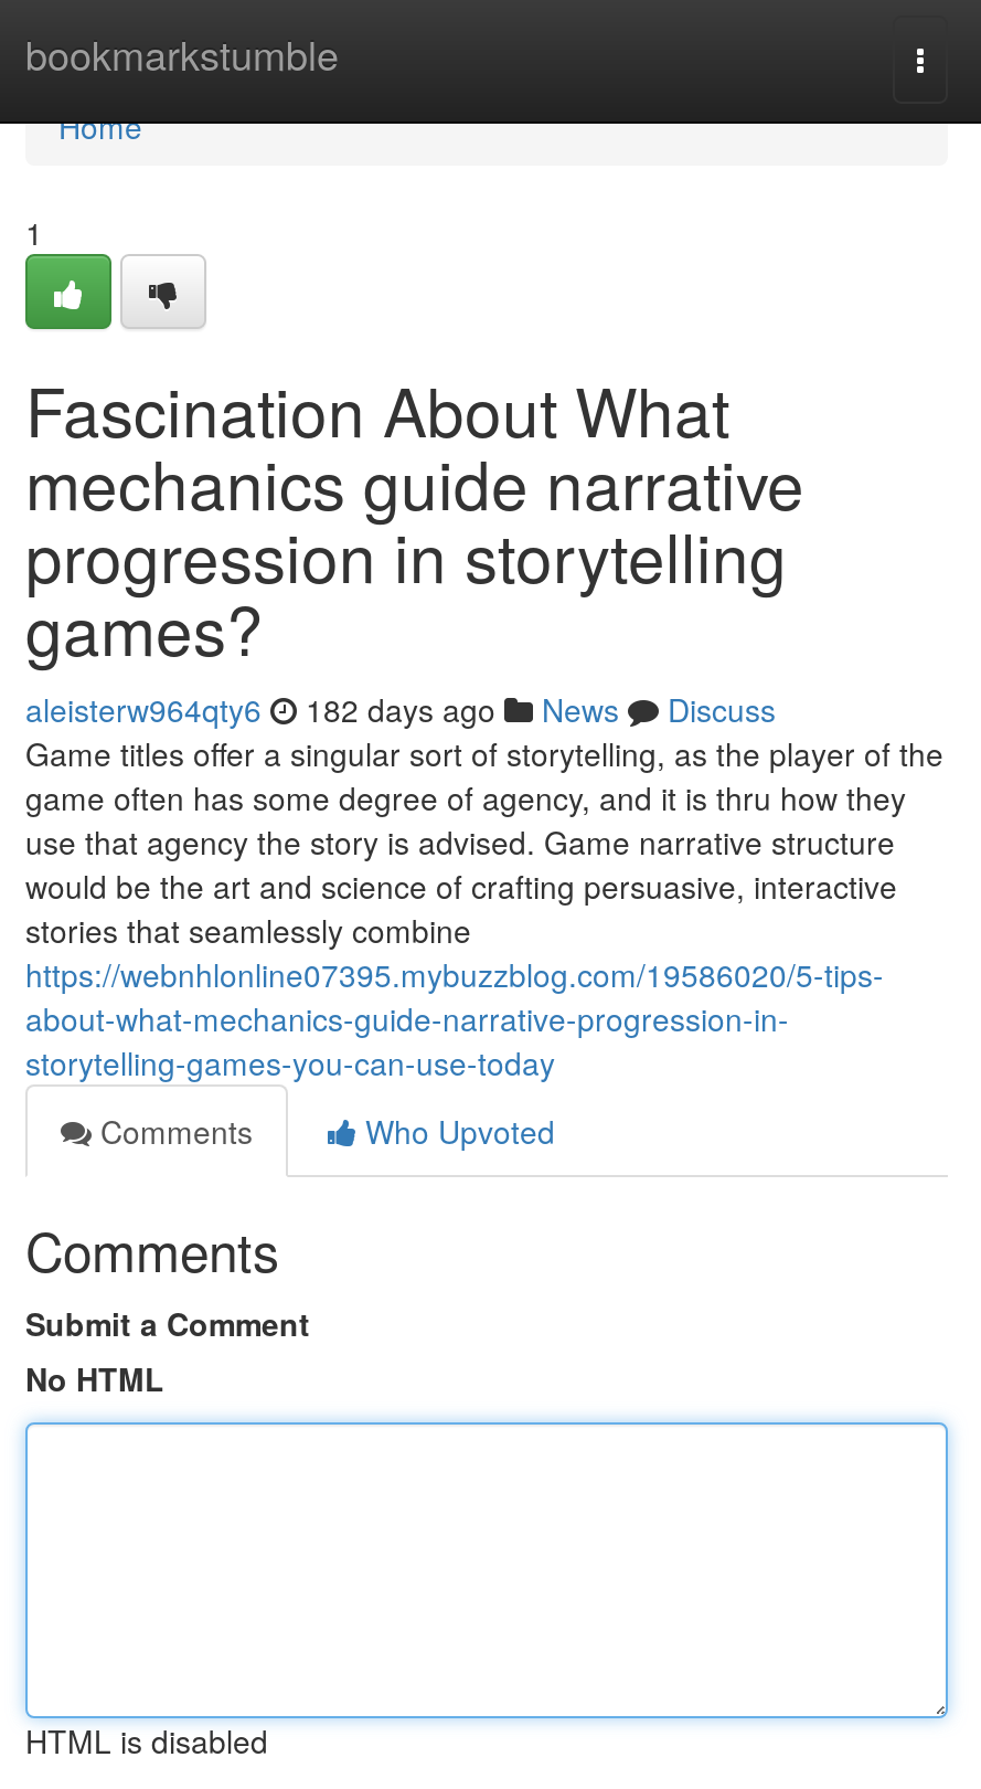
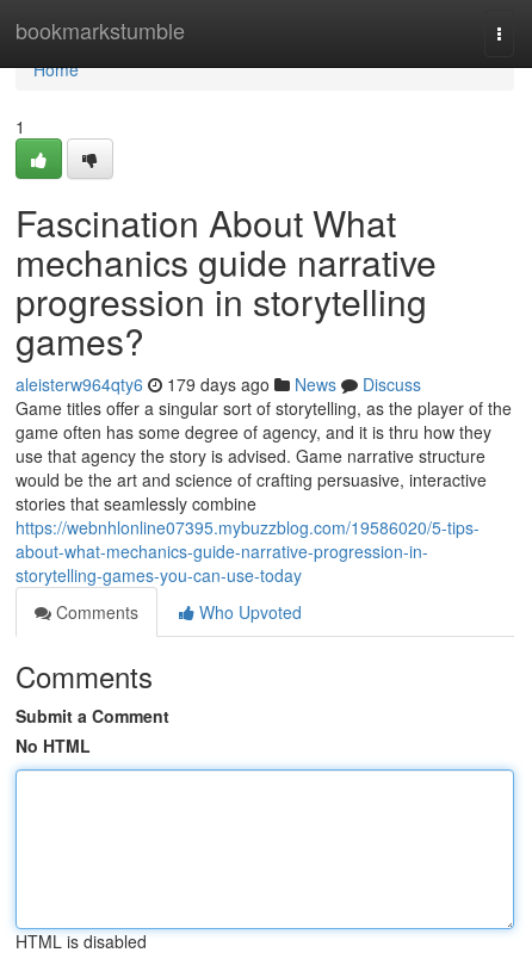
[25,687,776,731] aleisterw964qty6 182 days ago News Discuss -> [16,372,421,396] aleisterw964qty6 179 days ago News Discuss

